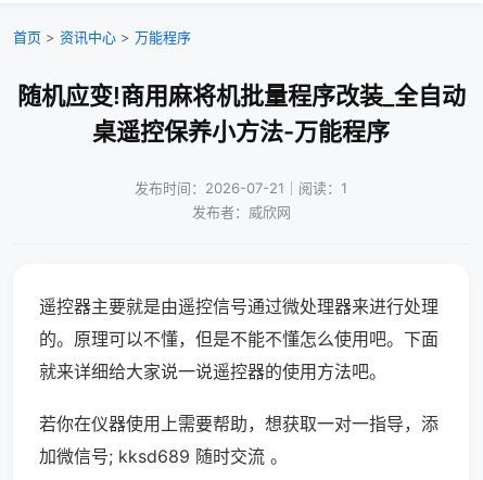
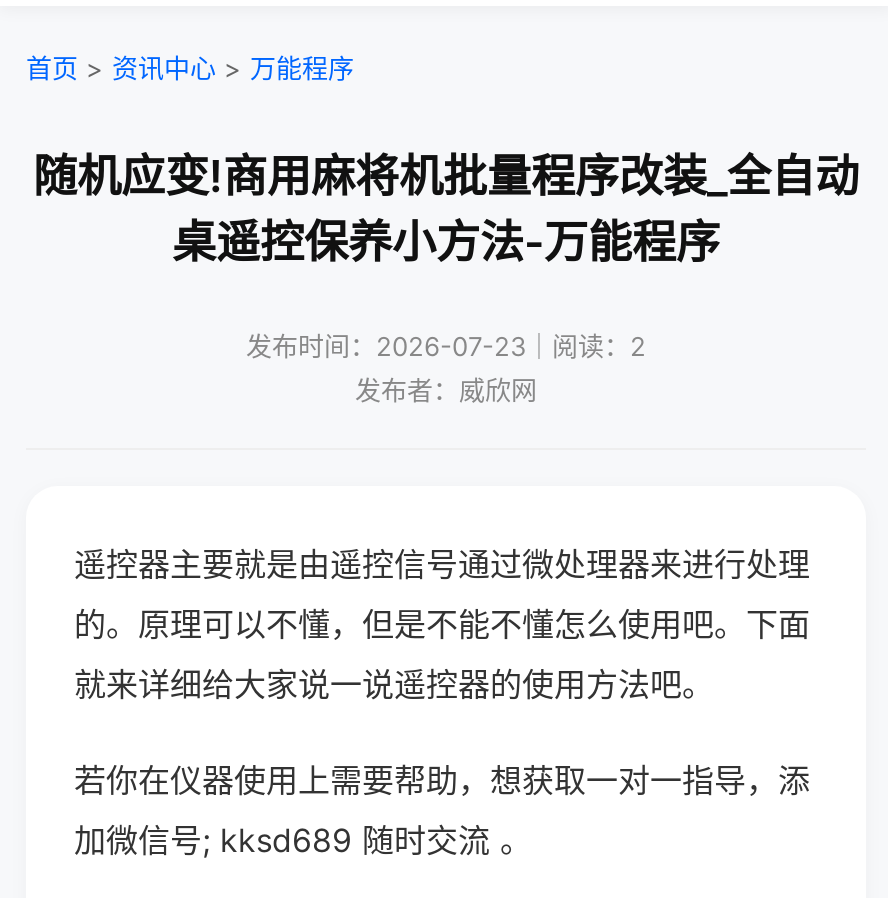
[135,179,347,197] 发布时间：2026-07-21｜阅读：1 -> [246,330,646,362] 发布时间：2026-07-23｜阅读：2

